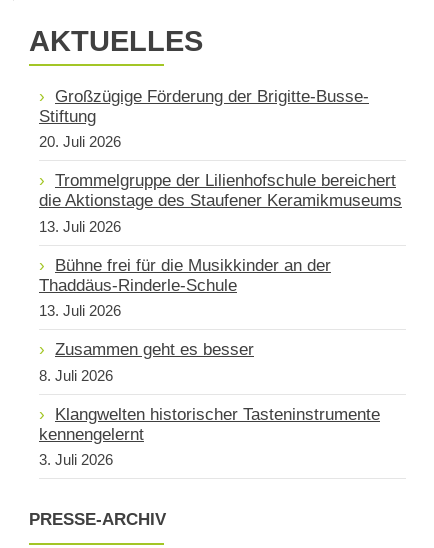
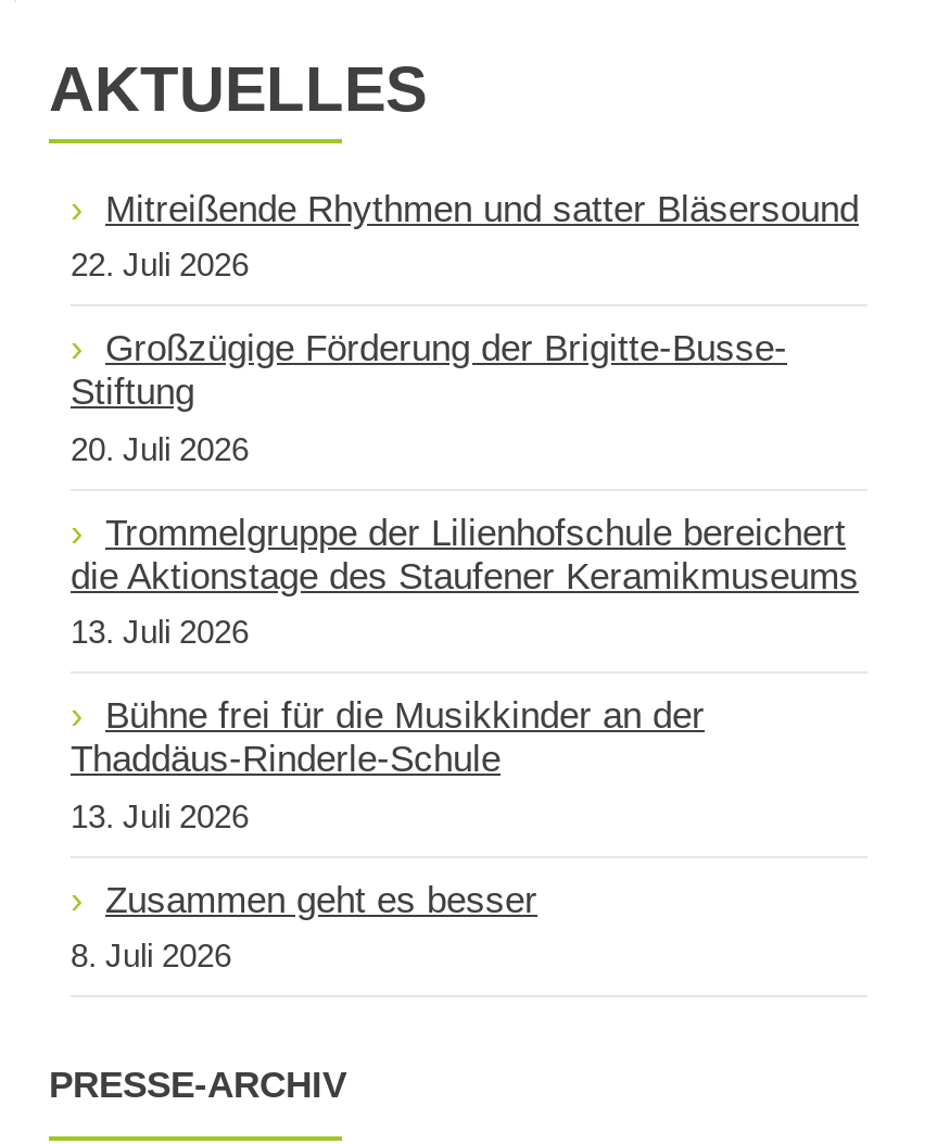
none -> [71,189,859,283] Mitreißende Rhythmen und satter Bläsersound | 22. Juli 2026
moved [39,87,402,384] -> [71,329,859,974]: Großzügige Förderung der Brigitte-Busse- | Stiftung | 20. Juli 2026 | ... | Zusammen geht es besser | 8. Juli 2026
[39,405,380,468] Klangwelten historischer Tasteninstrumente | kennengelernt | 3. Juli 2026 -> none

